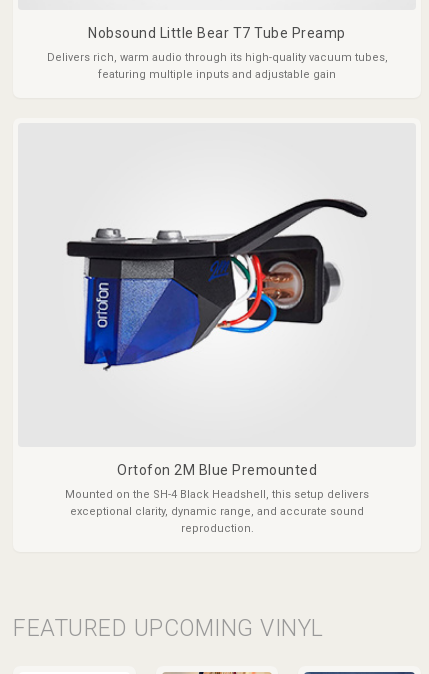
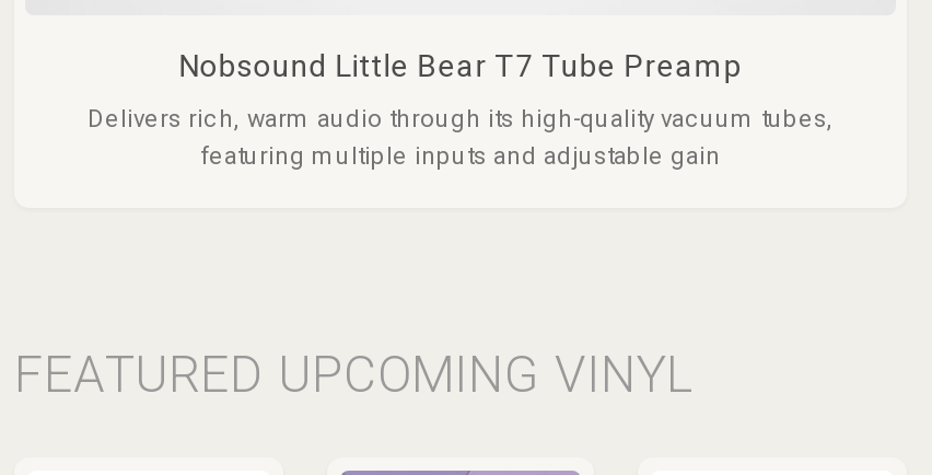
[66,198,368,371] [image] -> none
[65,462,369,535] Ortofon 2M Blue Premounted | Mounted on the SH-4 Black Headshell, this setup delivers | exceptional clarity, dynamic range, and accurate sound | reproduction. -> none

